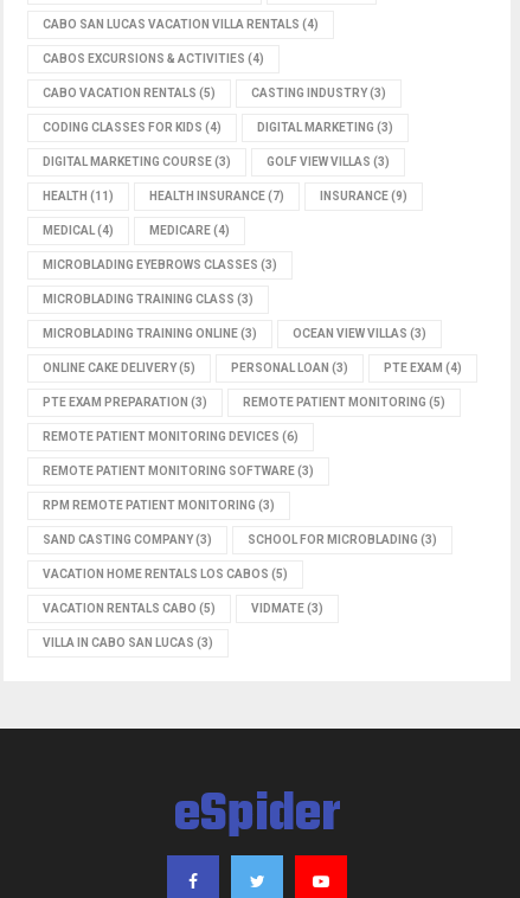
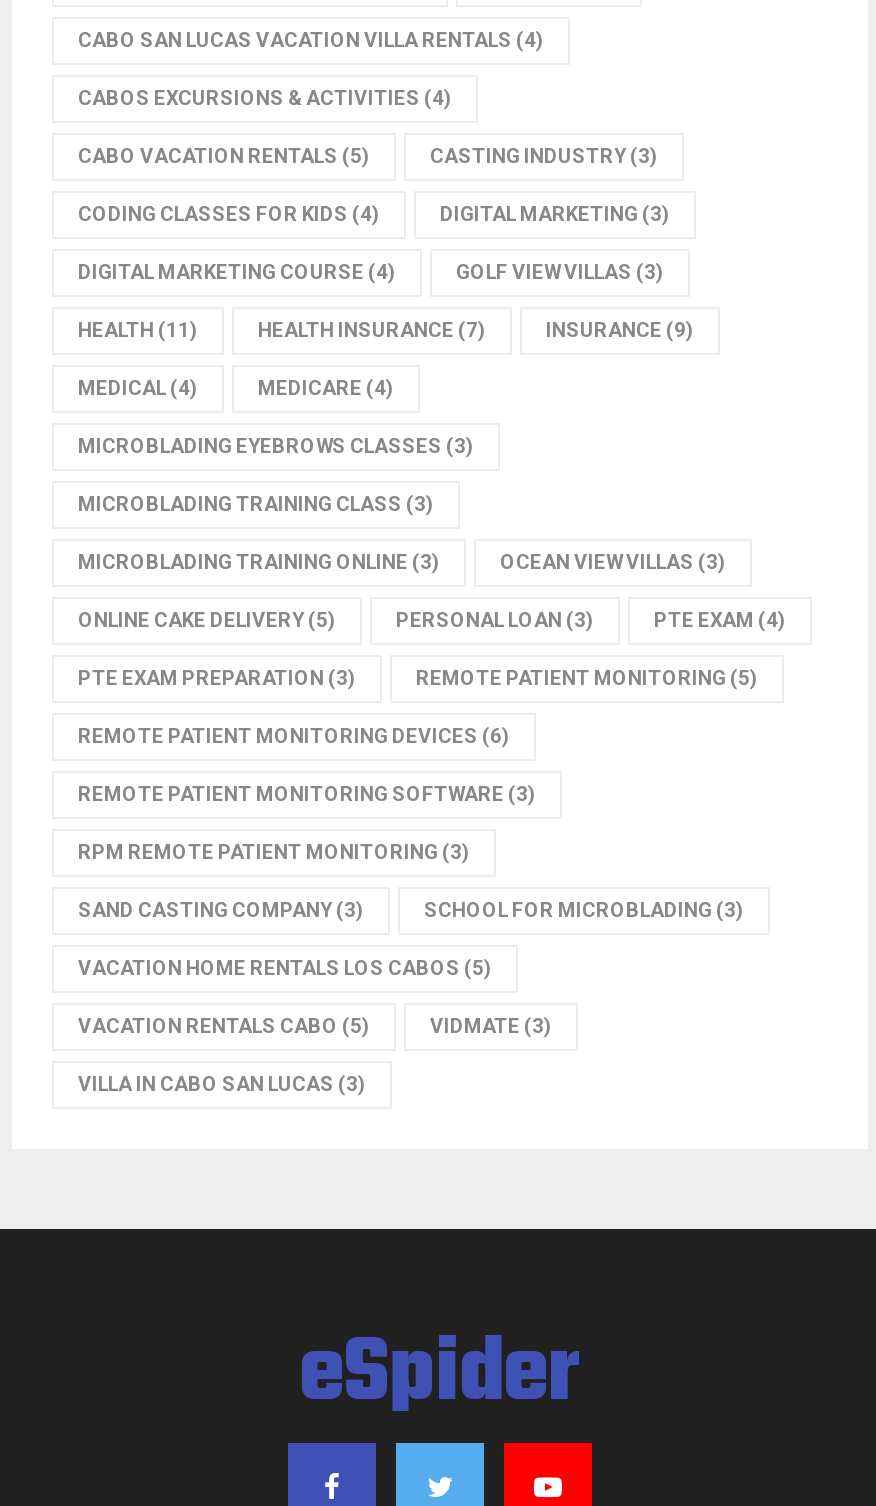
[43,155,231,168] DIGITAL MARKETING COURSE (3) -> [78,260,396,282] DIGITAL MARKETING COURSE (4)

